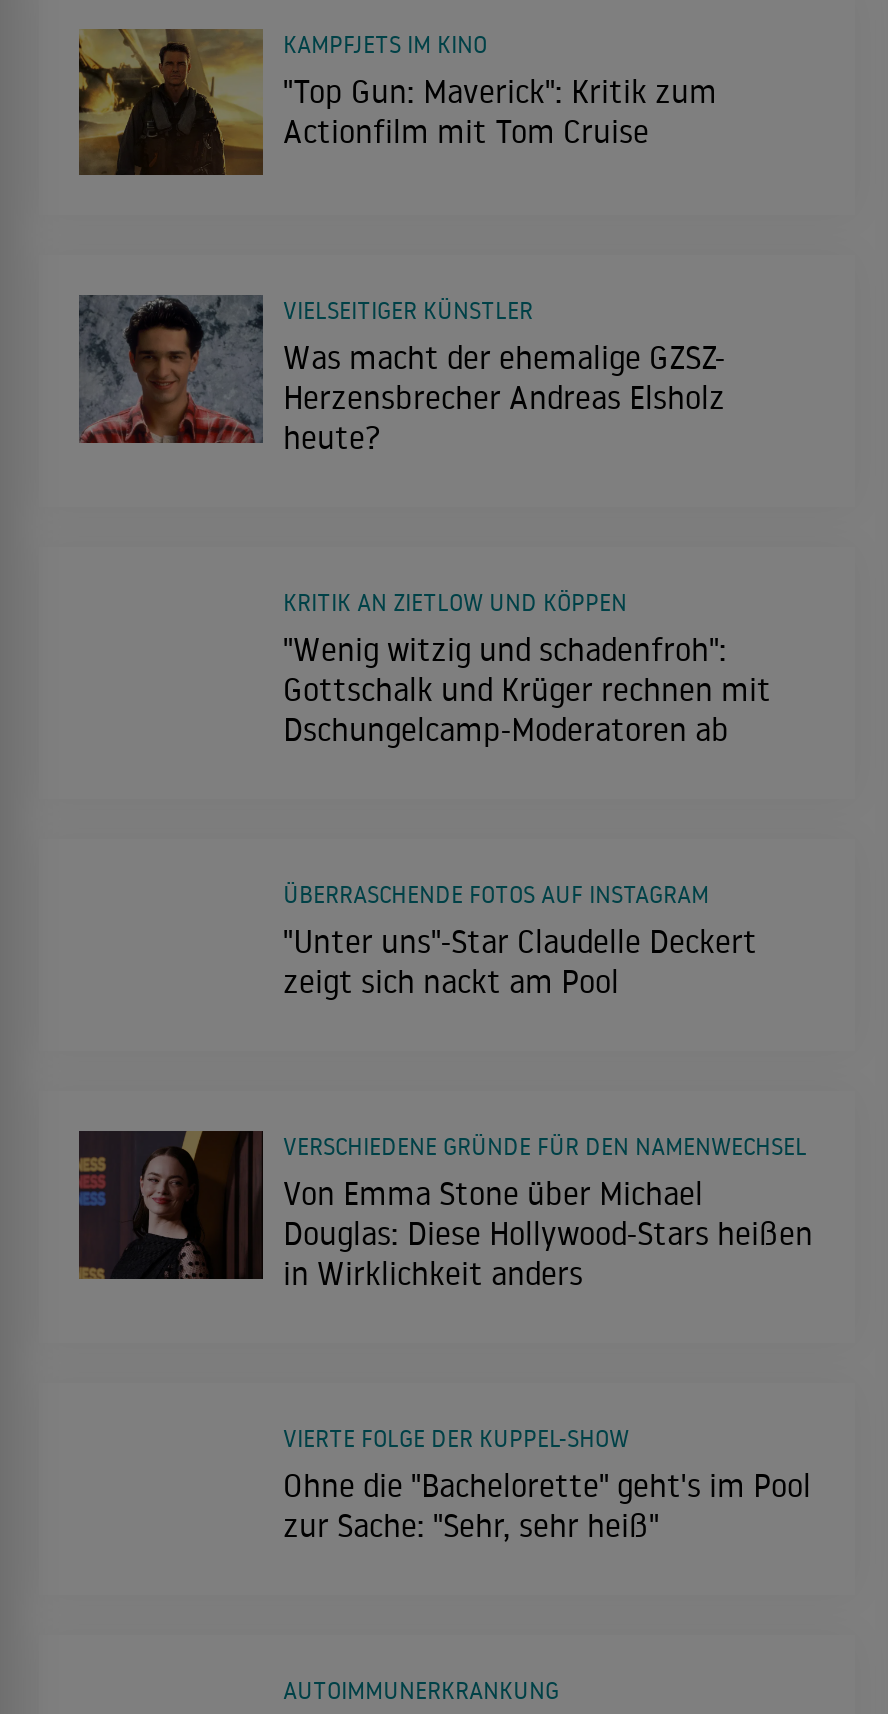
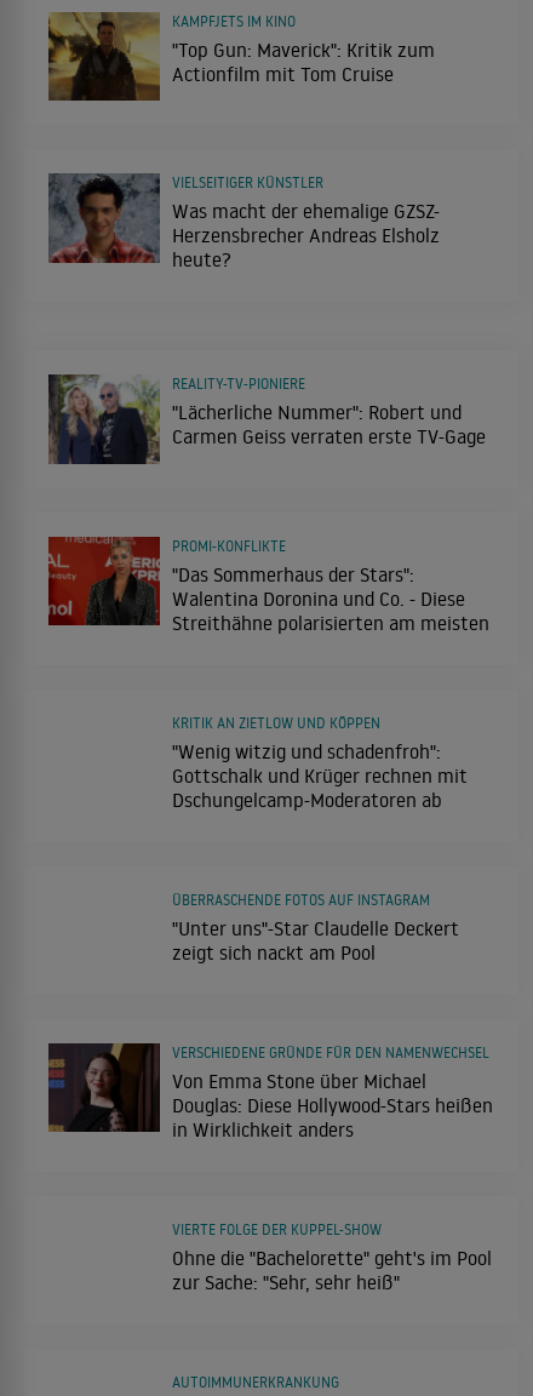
none -> [47,373,486,465] [image] | "Lächerliche Nummer": Robert und | Carmen Geiss verraten erste TV-Gage
none -> [47,536,489,635] [image] | "Das Sommerhaus der Stars": | Walentina Doronina und Co. - Diese | Streithähne polarisierten am meisten
none -> [172,375,305,393] REALITY-TV-PIONIERE
none -> [172,537,286,555] PROMI-KONFLIKTE

